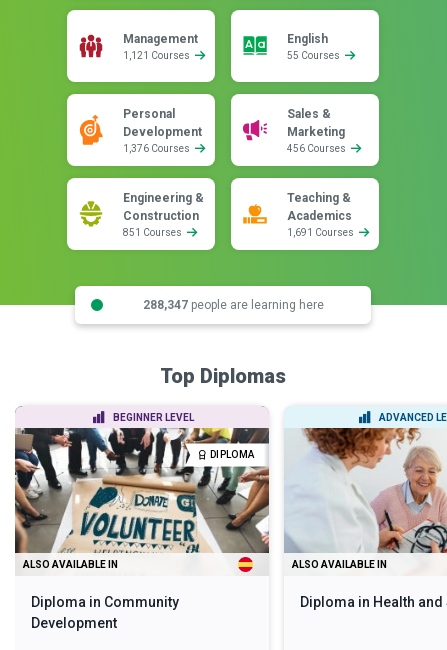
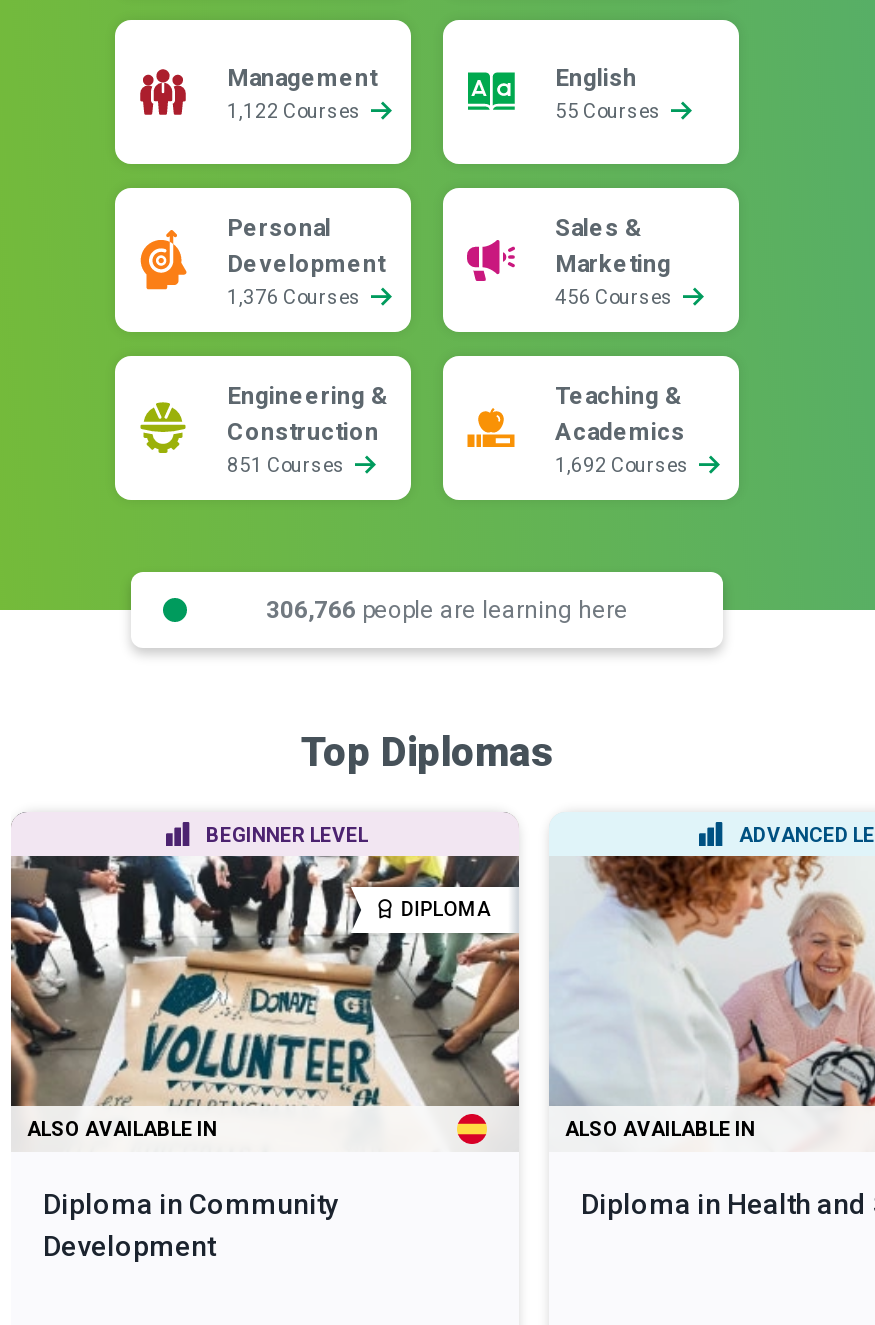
[123,50,192,61] 1,121 Courses -> [227,100,365,122] 1,122 Courses
[287,227,356,238] 1,691 Courses -> [555,454,693,476] 1,692 Courses
[142,297,323,311] 288,347 people are learning here -> [266,595,628,623] 306,766 people are learning here

